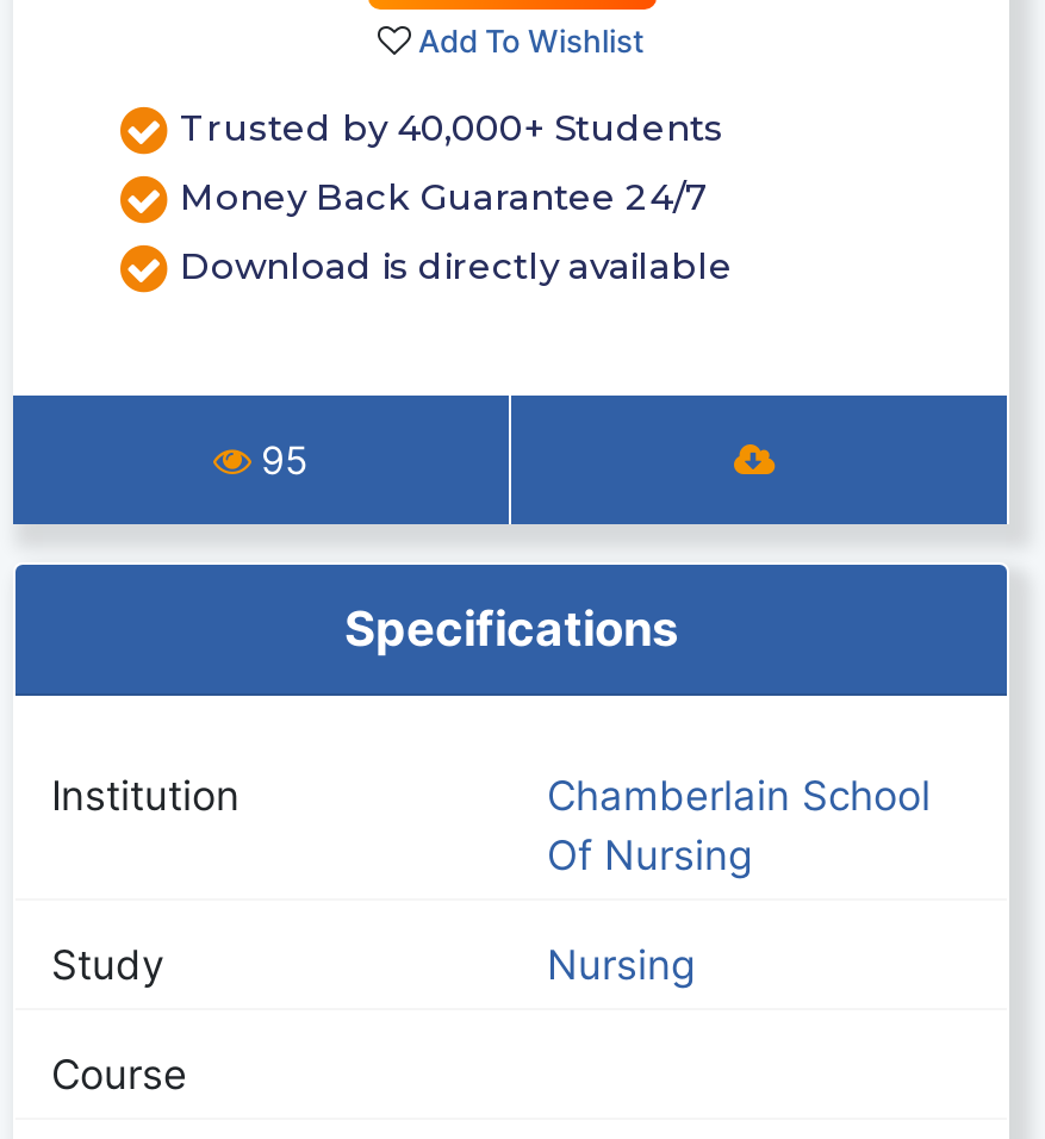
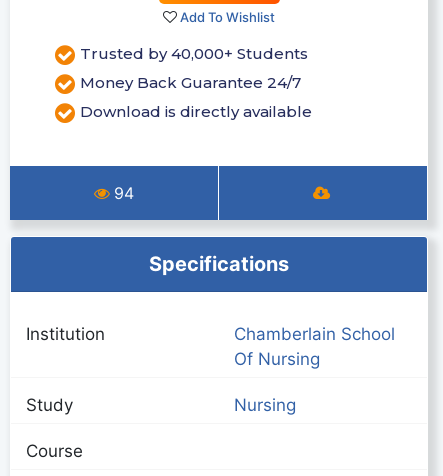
[261,436,309,484] 95 -> [114,183,134,203] 94

